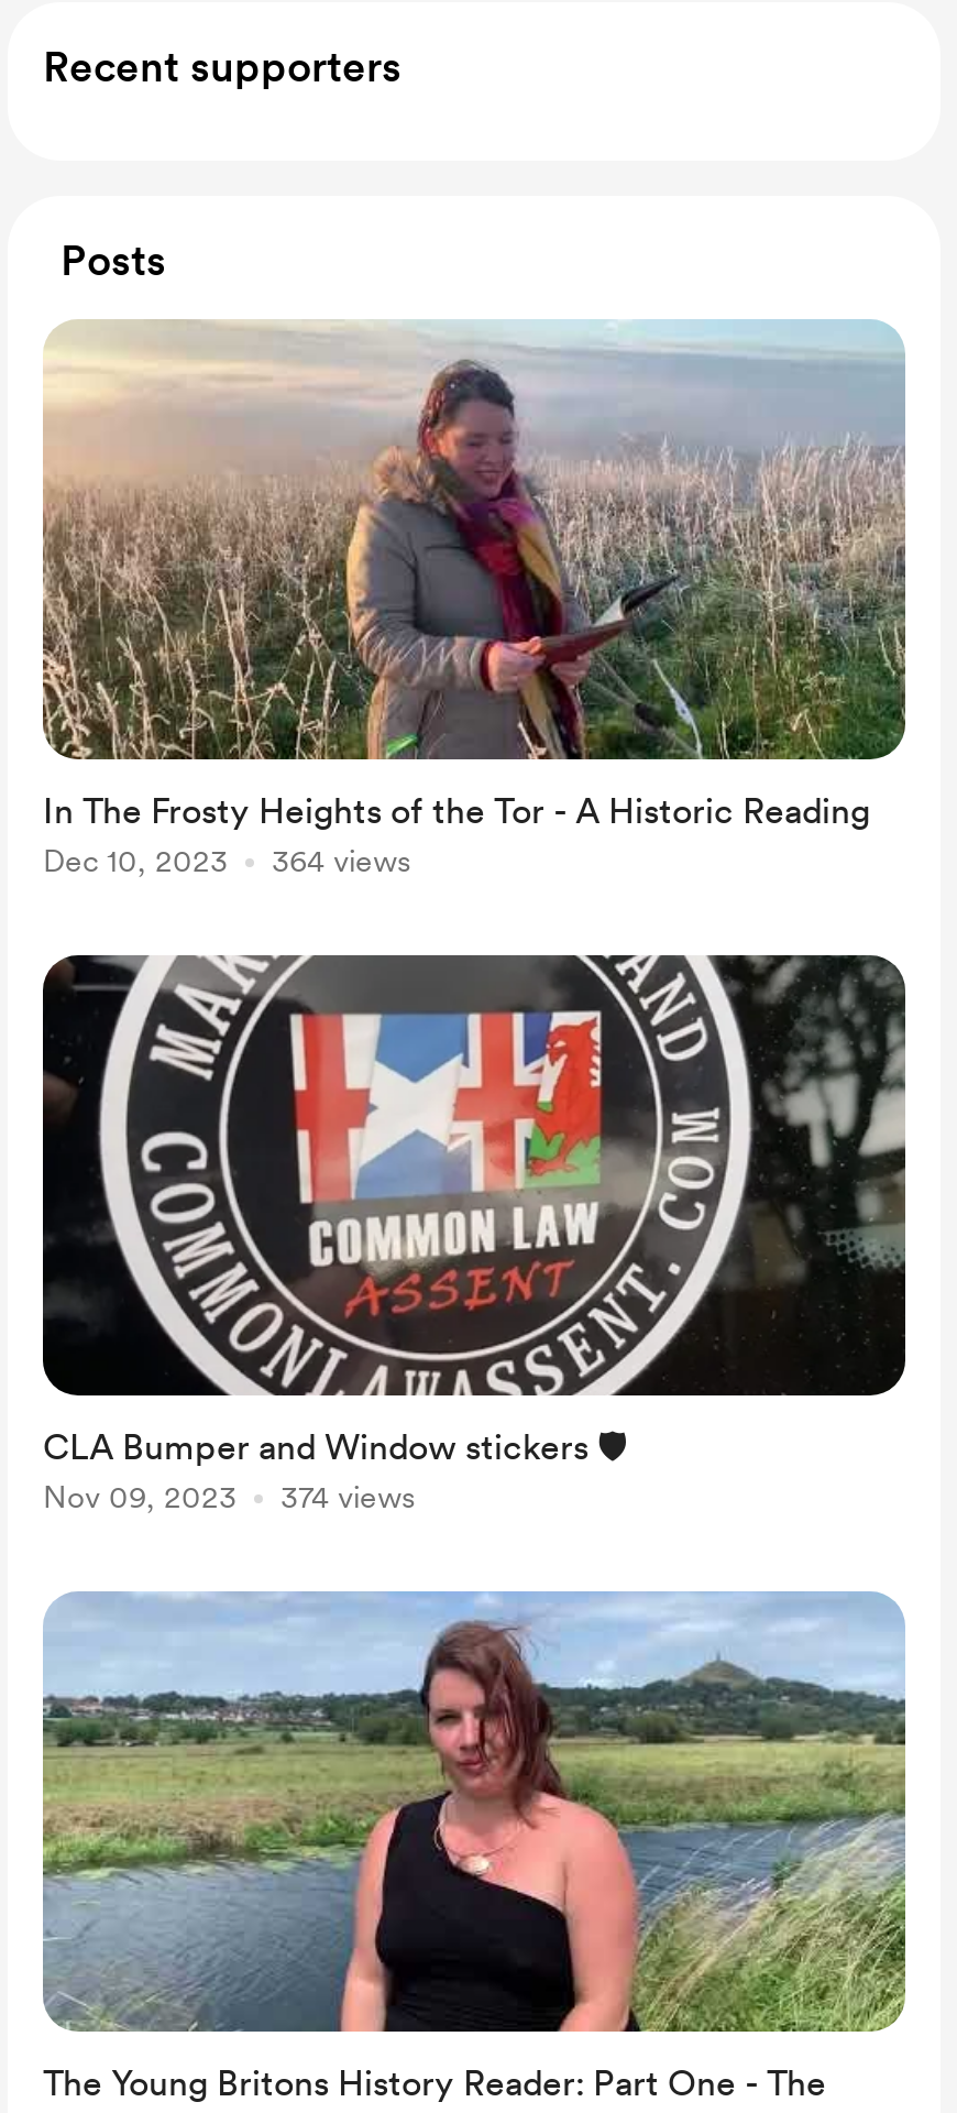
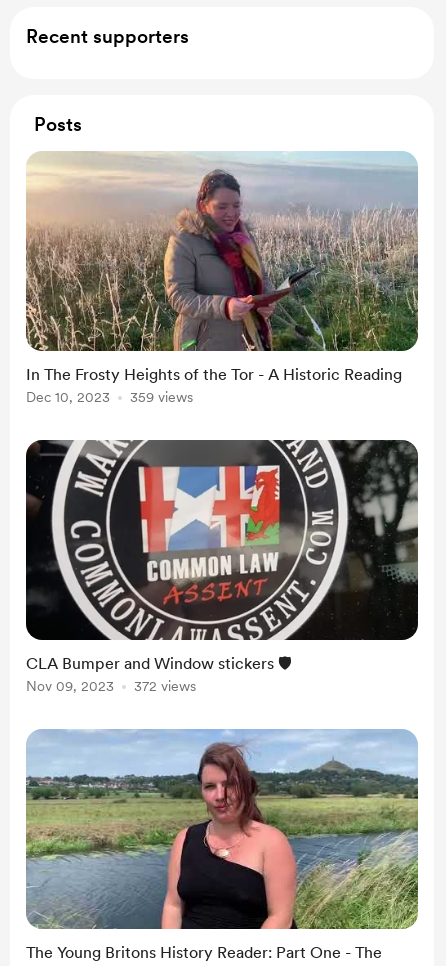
[43,843,410,878] Dec 10, 2023 364 views -> [26,389,193,405] Dec 10, 2023 359 views
[43,1479,415,1514] Nov 09, 2023 374 views -> [26,678,196,694] Nov 09, 2023 372 views

